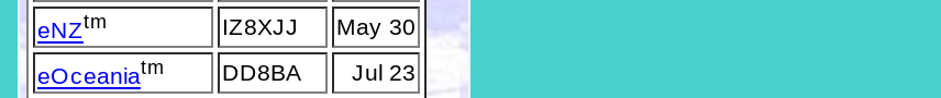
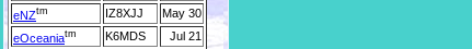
[222,58,416,84] DD8BA | Jul 23 -> [105,29,202,42] K6MDS | Jul 21

